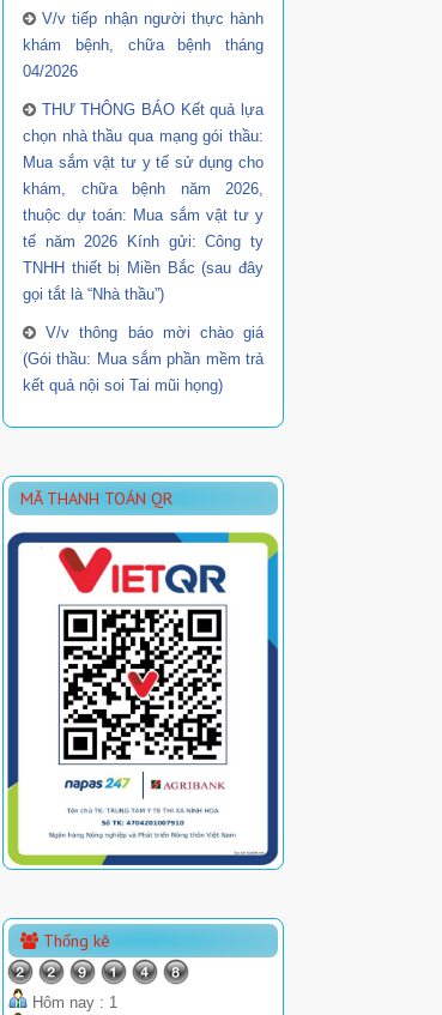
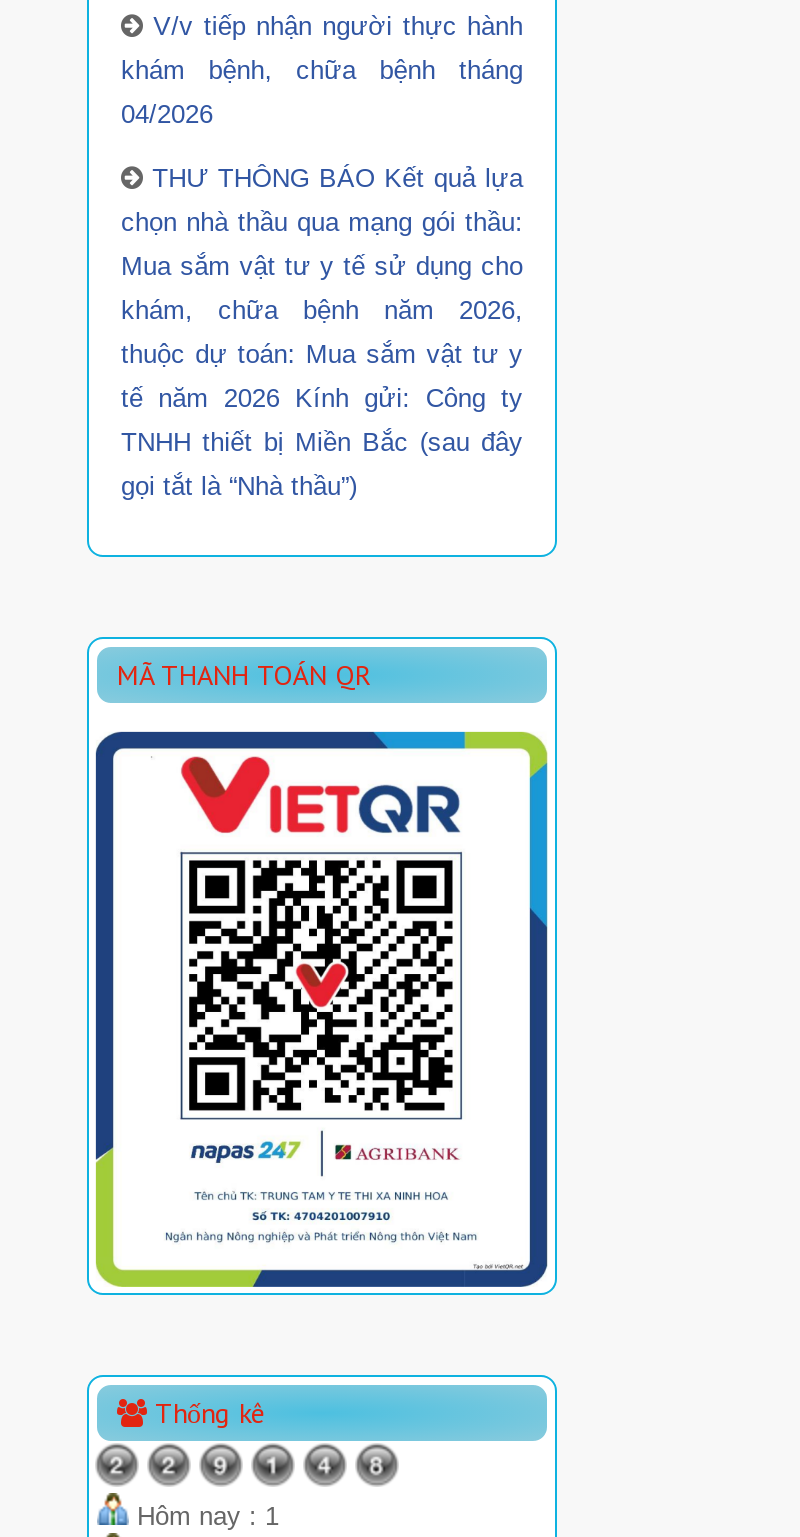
[23,324,264,395] V/v thông báo mời chào giá | (Gói thầu: Mua sắm phần mềm trả | kết quả nội soi Tai mũi họng) -> none

